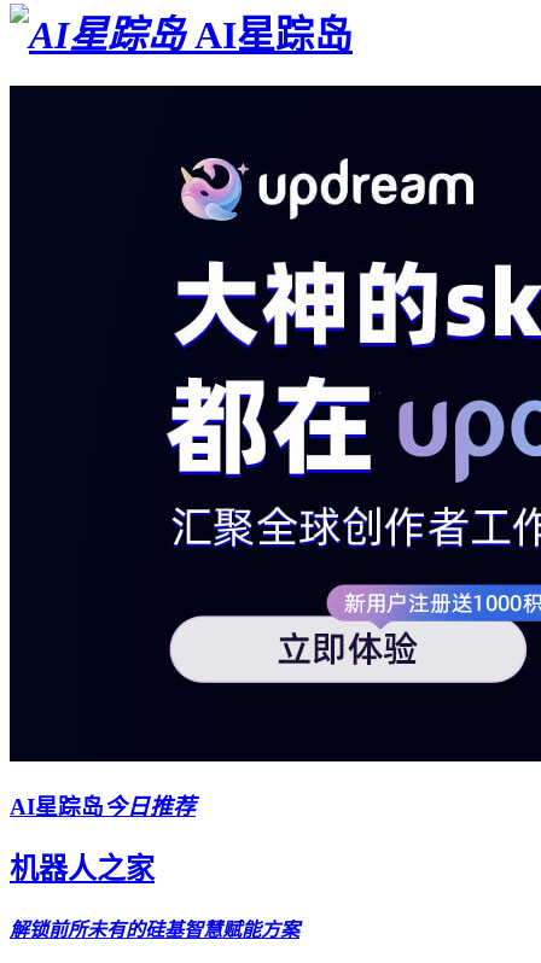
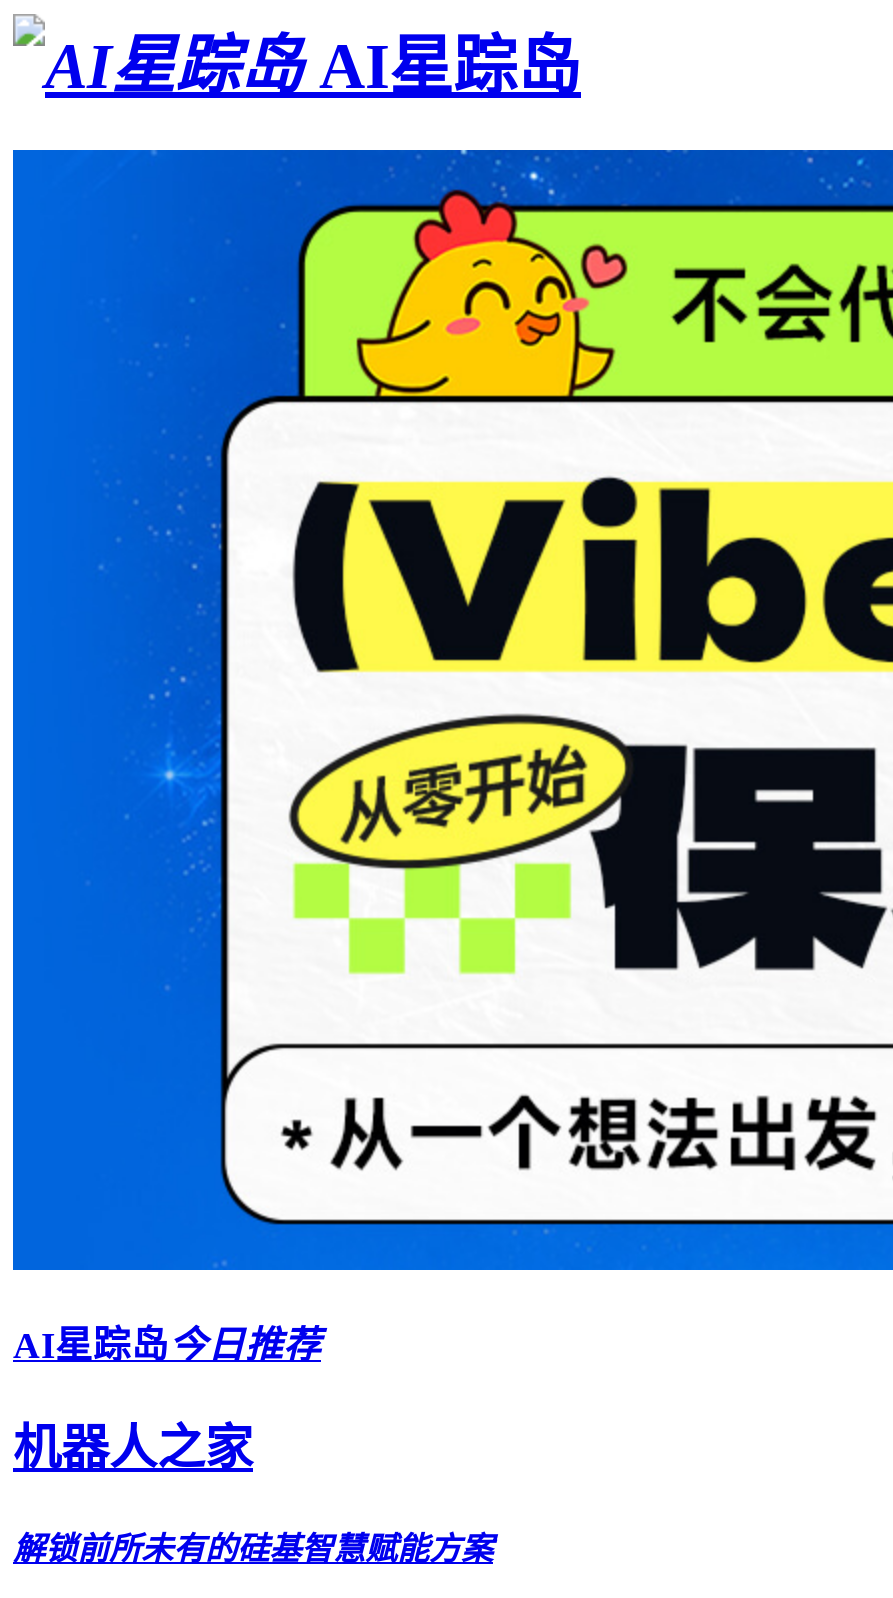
[8,84,537,763] [image] -> [11,148,887,1272] [image]

